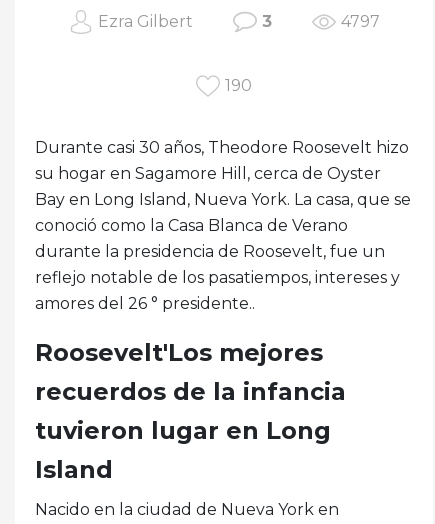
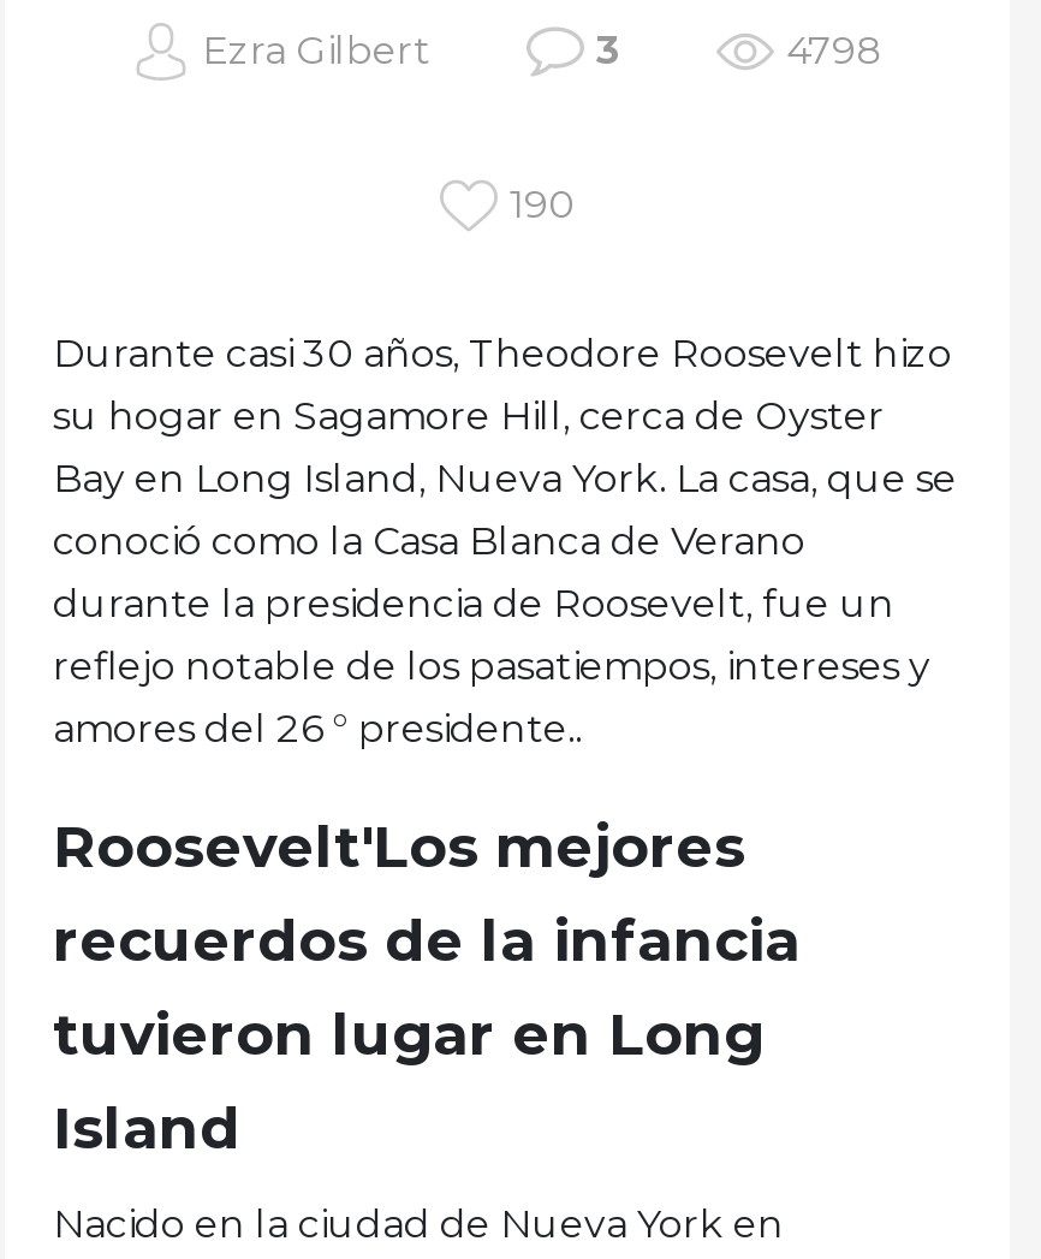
[340,12,379,31] 4797 -> [786,29,882,74] 4798

